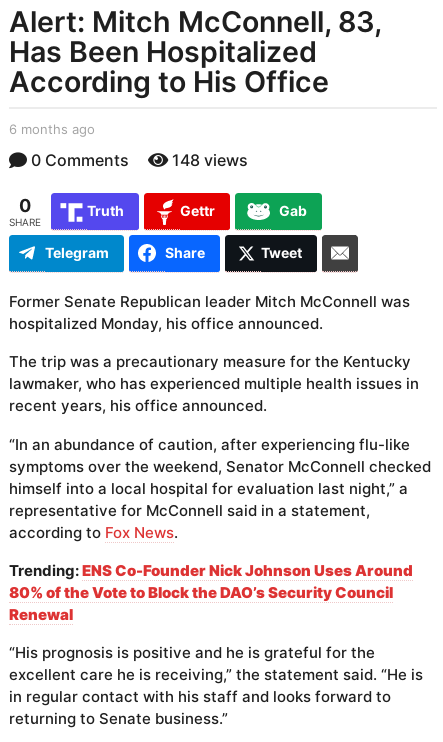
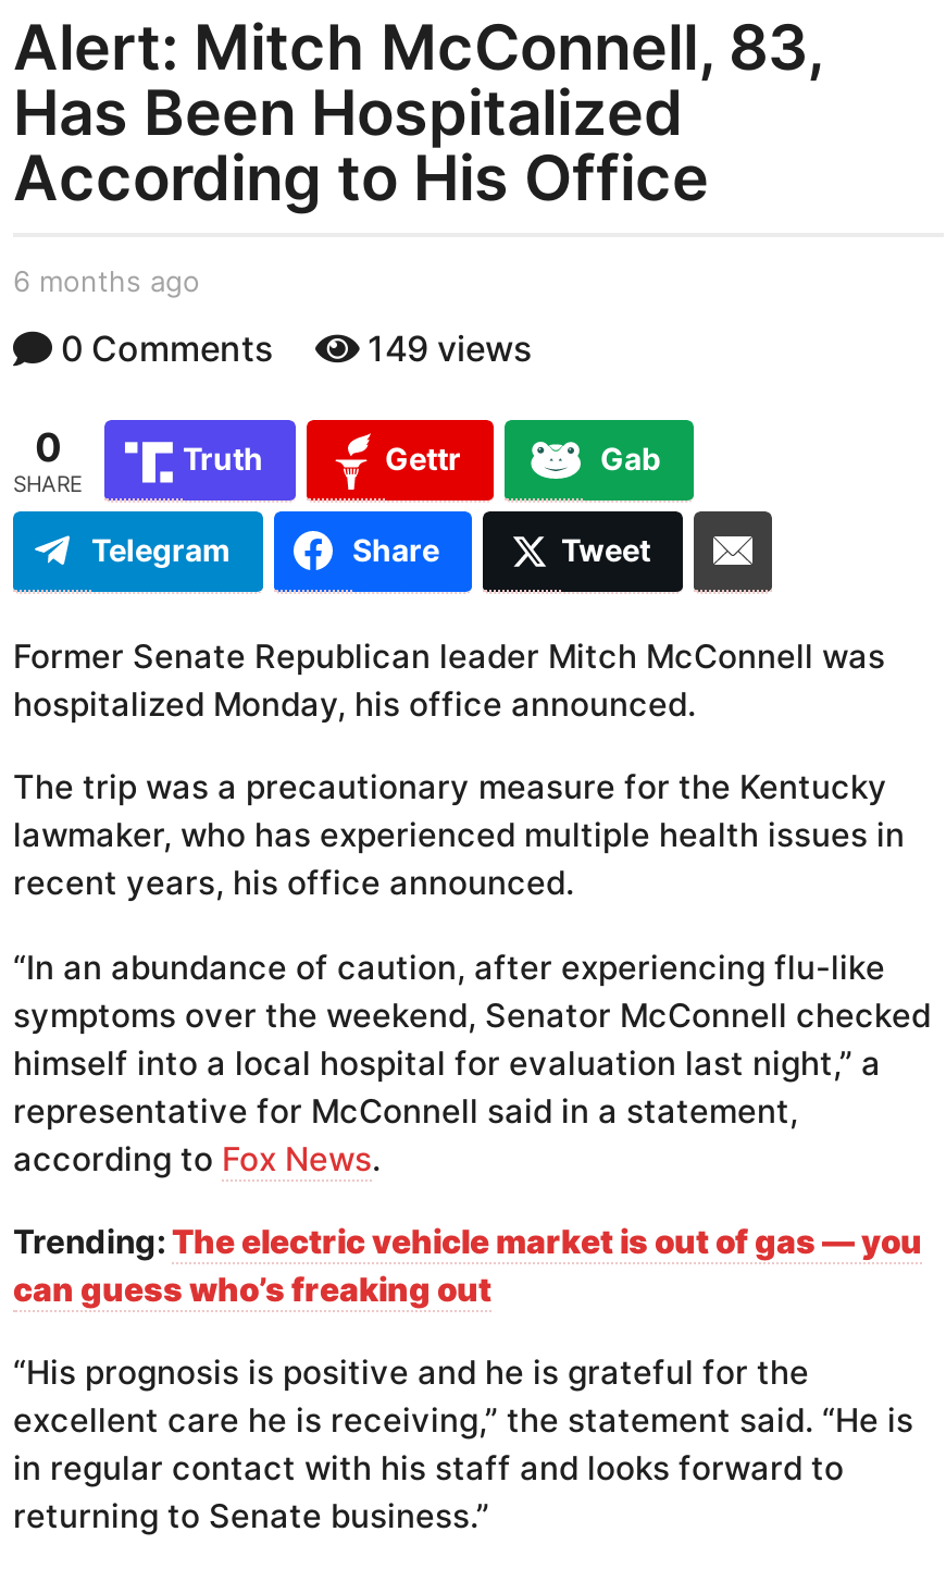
[172,150,248,170] 148 views -> [368,326,533,370] 149 views
[9,561,413,624] Trending: ENS Co-Founder Nick Johnson Uses Around | 80% of the Vote to Block the DAO’s Security Council | Renewal -> [13,1221,922,1310] Trending: The electric vehicle market is out of gas — you | can guess who’s freaking out

